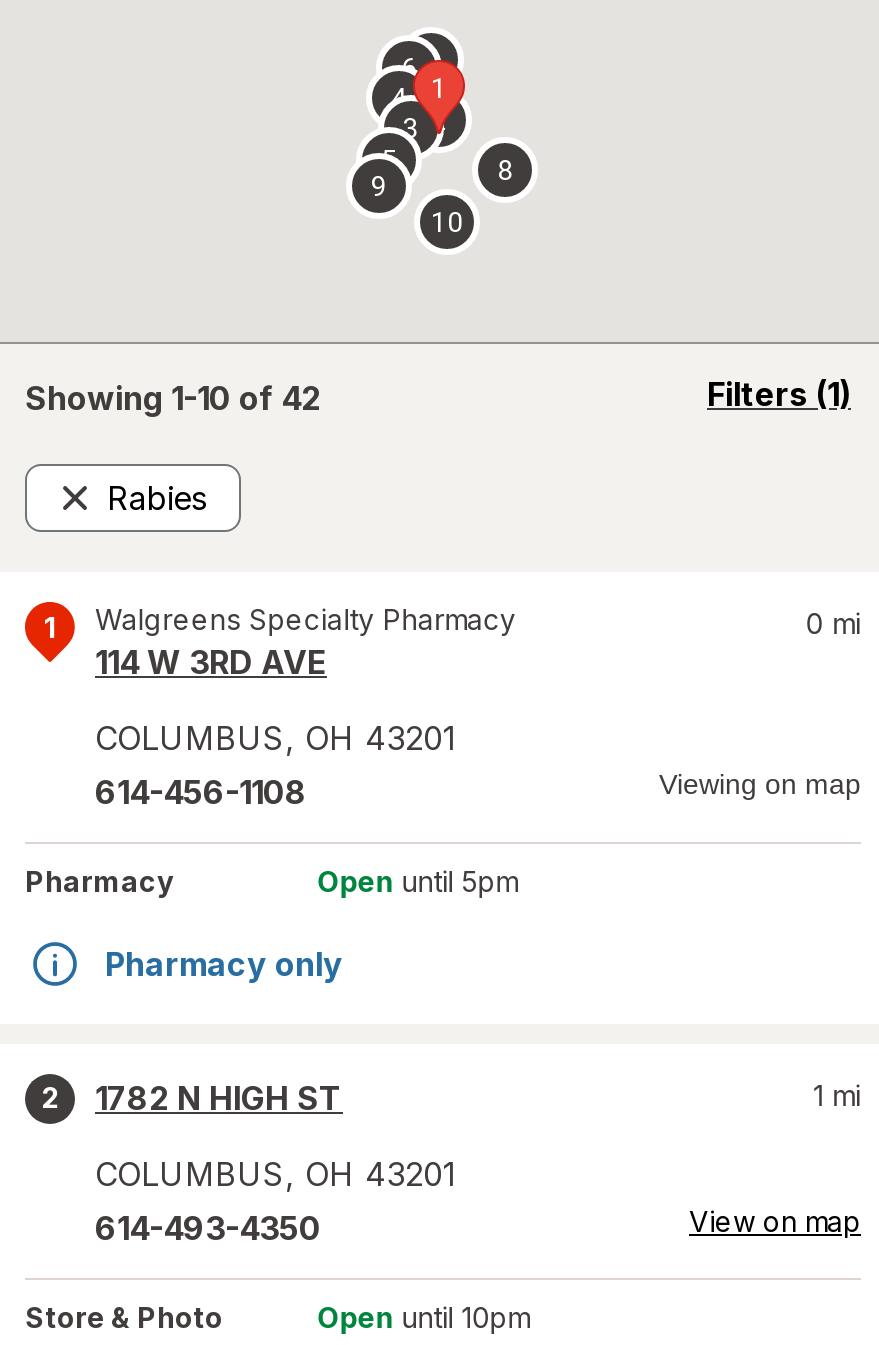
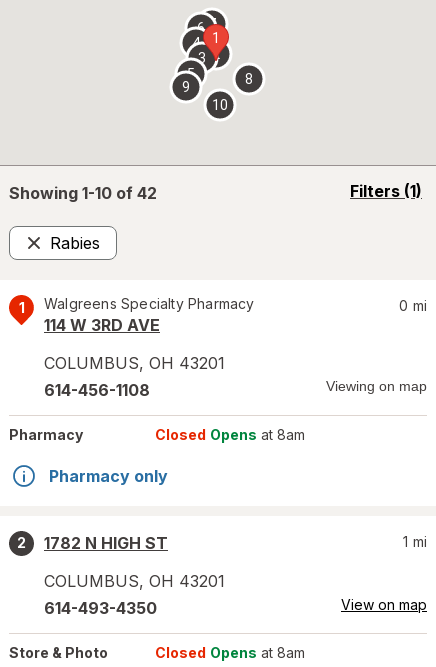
[318,864,518,898] Open until 5pm -> [155,426,305,443] Closed Opens at 8am
[318,1300,530,1334] Open until 10pm -> [155,644,305,661] Closed Opens at 8am

